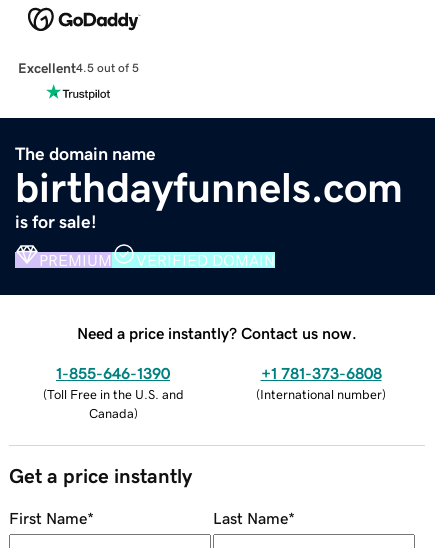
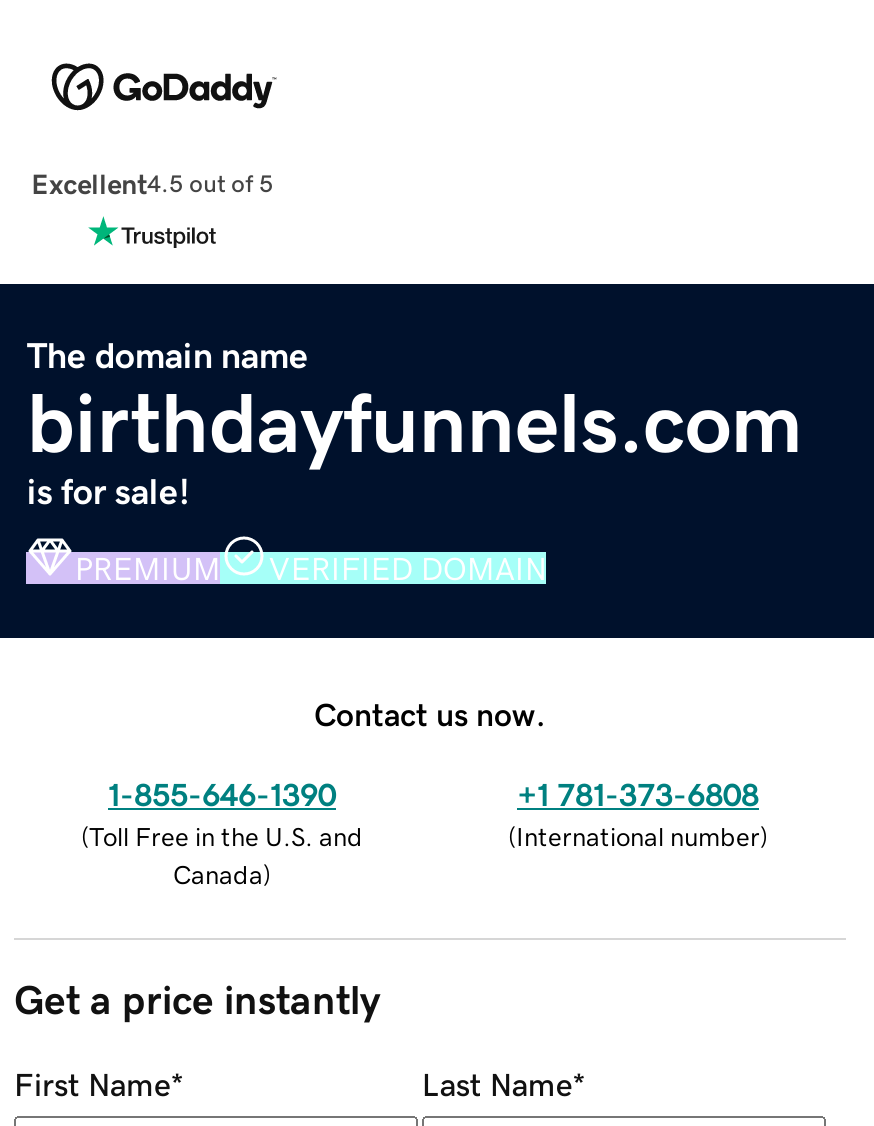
[77,325,357,341] Need a price instantly? Contact us now. -> [314,697,546,729] Contact us now.

